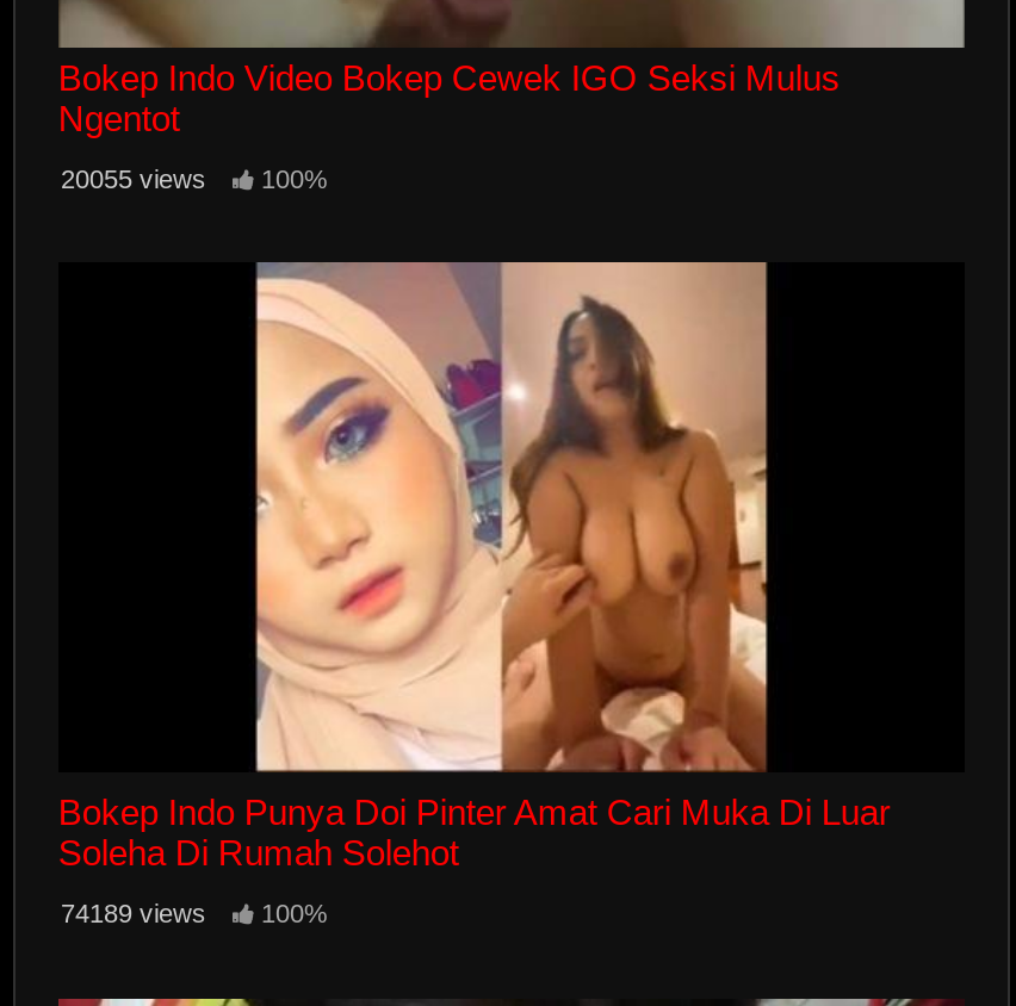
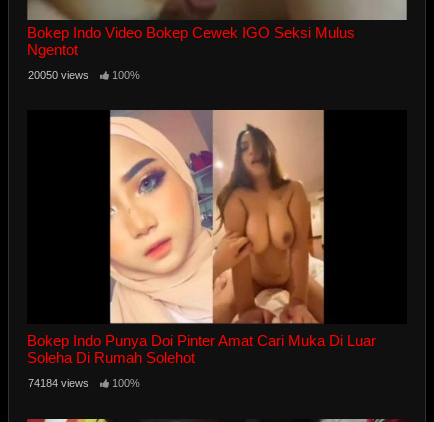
[61,164,328,192] 20055 views 100% -> [28,69,140,81] 20050 views 100%
[61,899,328,928] 74189 views 100% -> [28,377,140,389] 74184 views 100%

